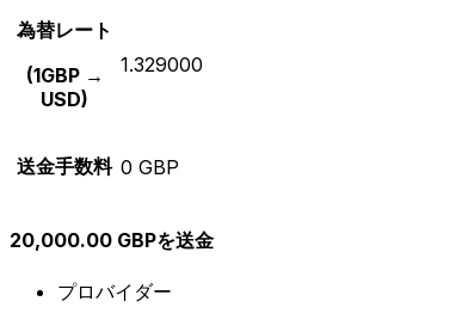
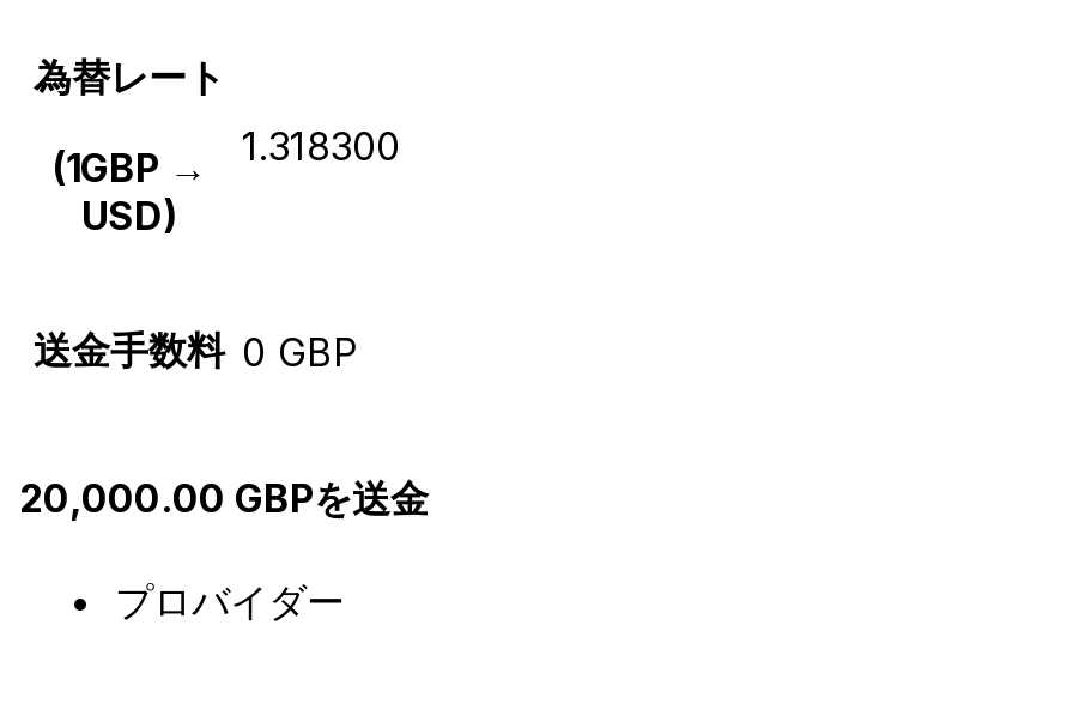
[121,52,203,76] 1.329000 -> [242,121,400,169] 1.318300

